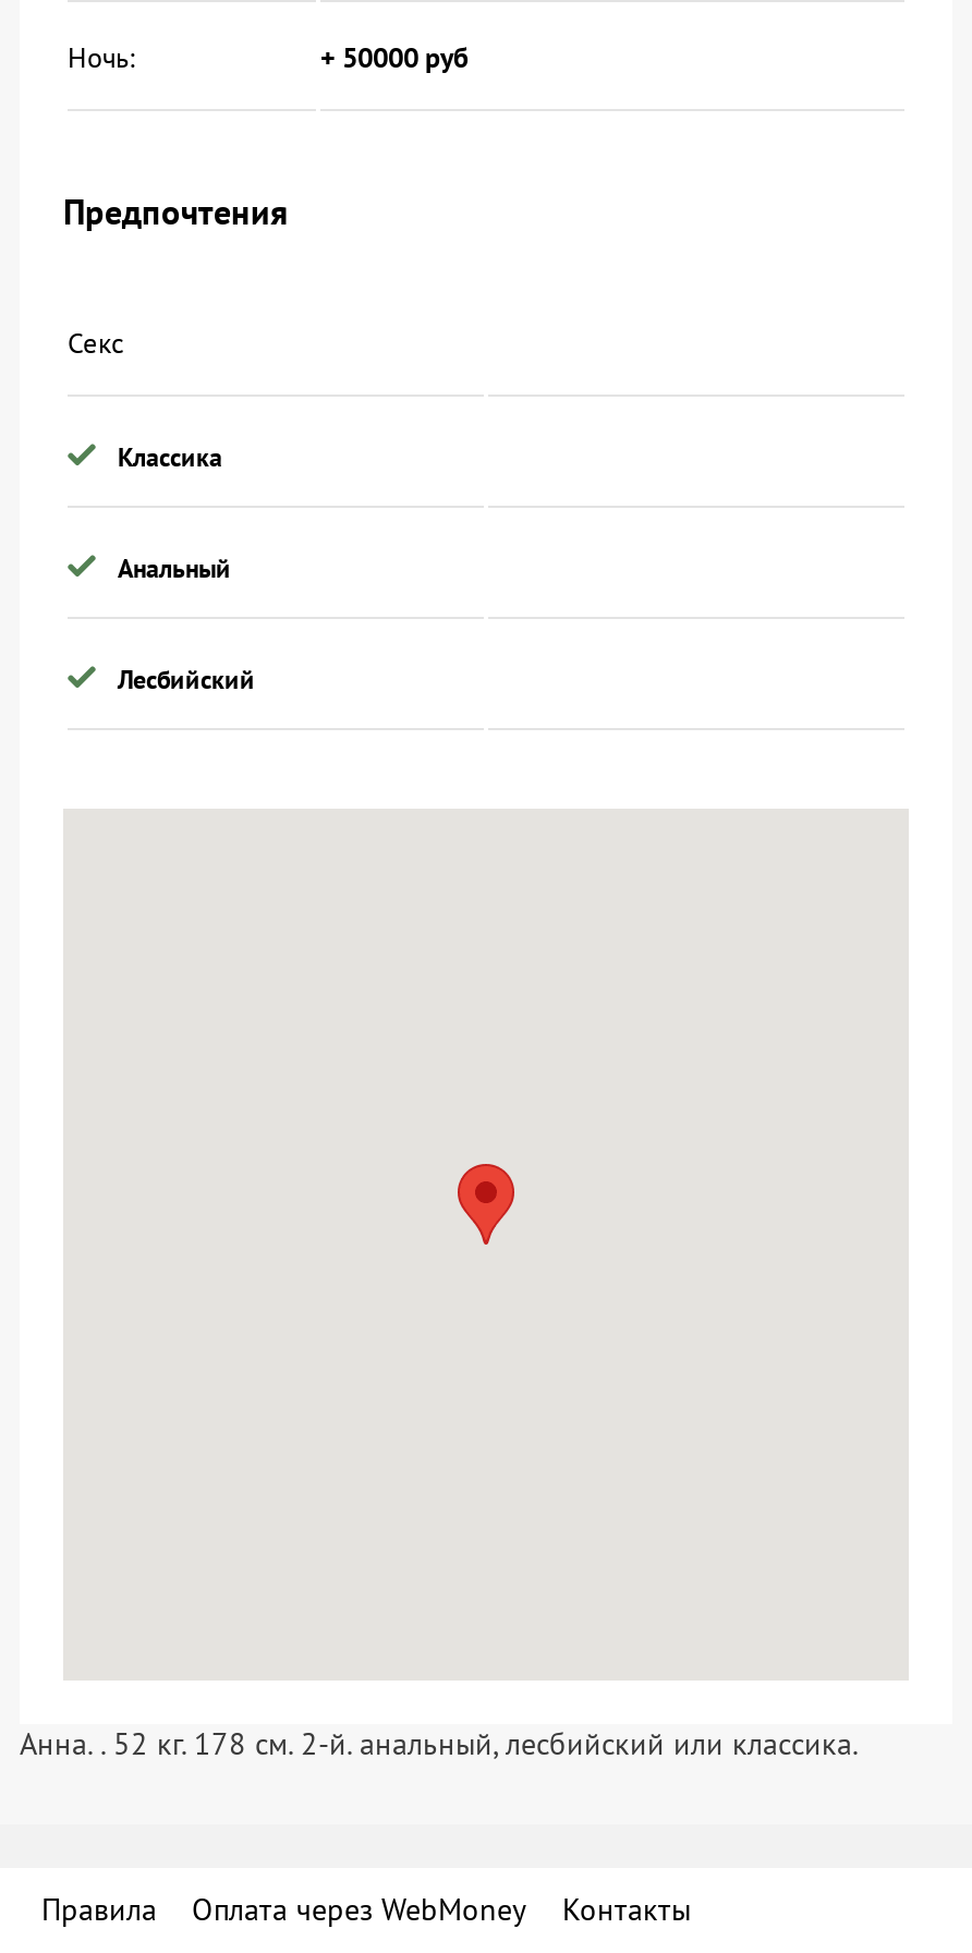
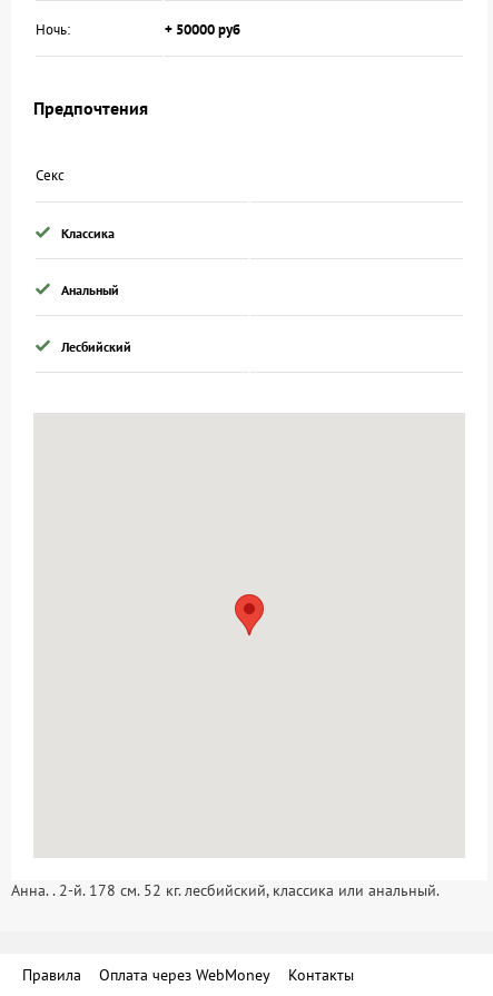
[20,1725,859,1764] Анна. . 52 кг. 178 см. 2-й. анальный, лесбийский или классика. -> [11,881,440,901] Анна. . 2-й. 178 см. 52 кг. лесбийский, классика или анальный.

